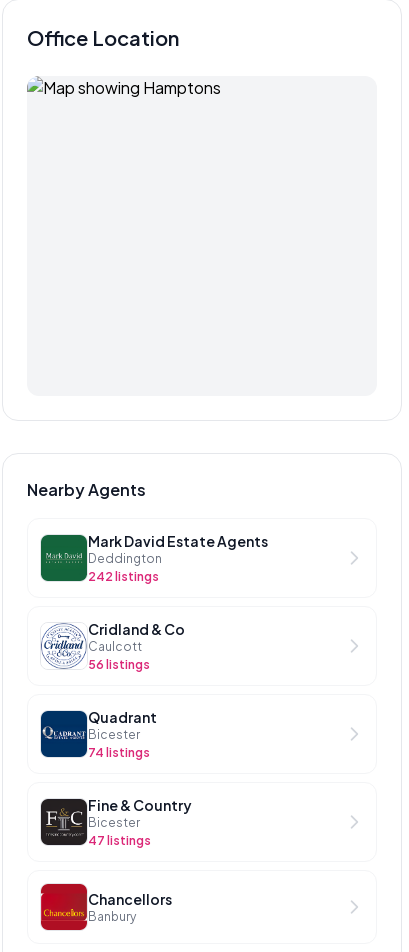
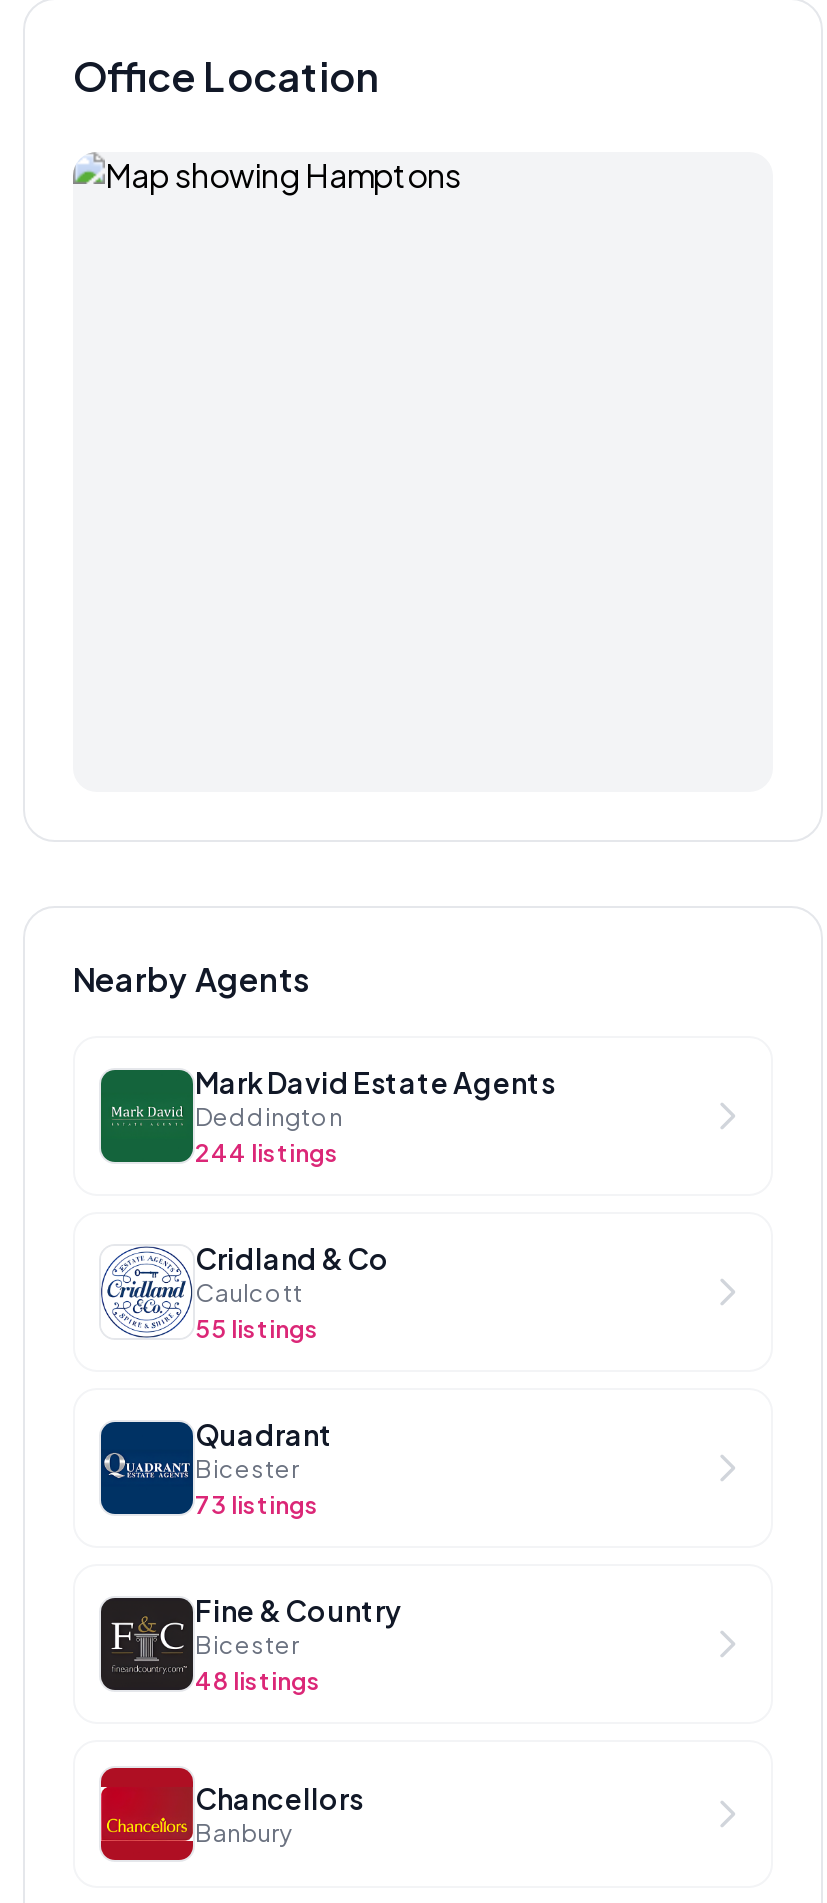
[88,569,159,584] 242 listings -> [195,1138,339,1168] 244 listings
[88,657,150,672] 56 listings -> [195,1314,319,1344] 55 listings
[88,745,150,760] 74 listings -> [195,1490,319,1520] 73 listings
[88,833,151,848] 47 listings -> [195,1666,321,1696] 48 listings

